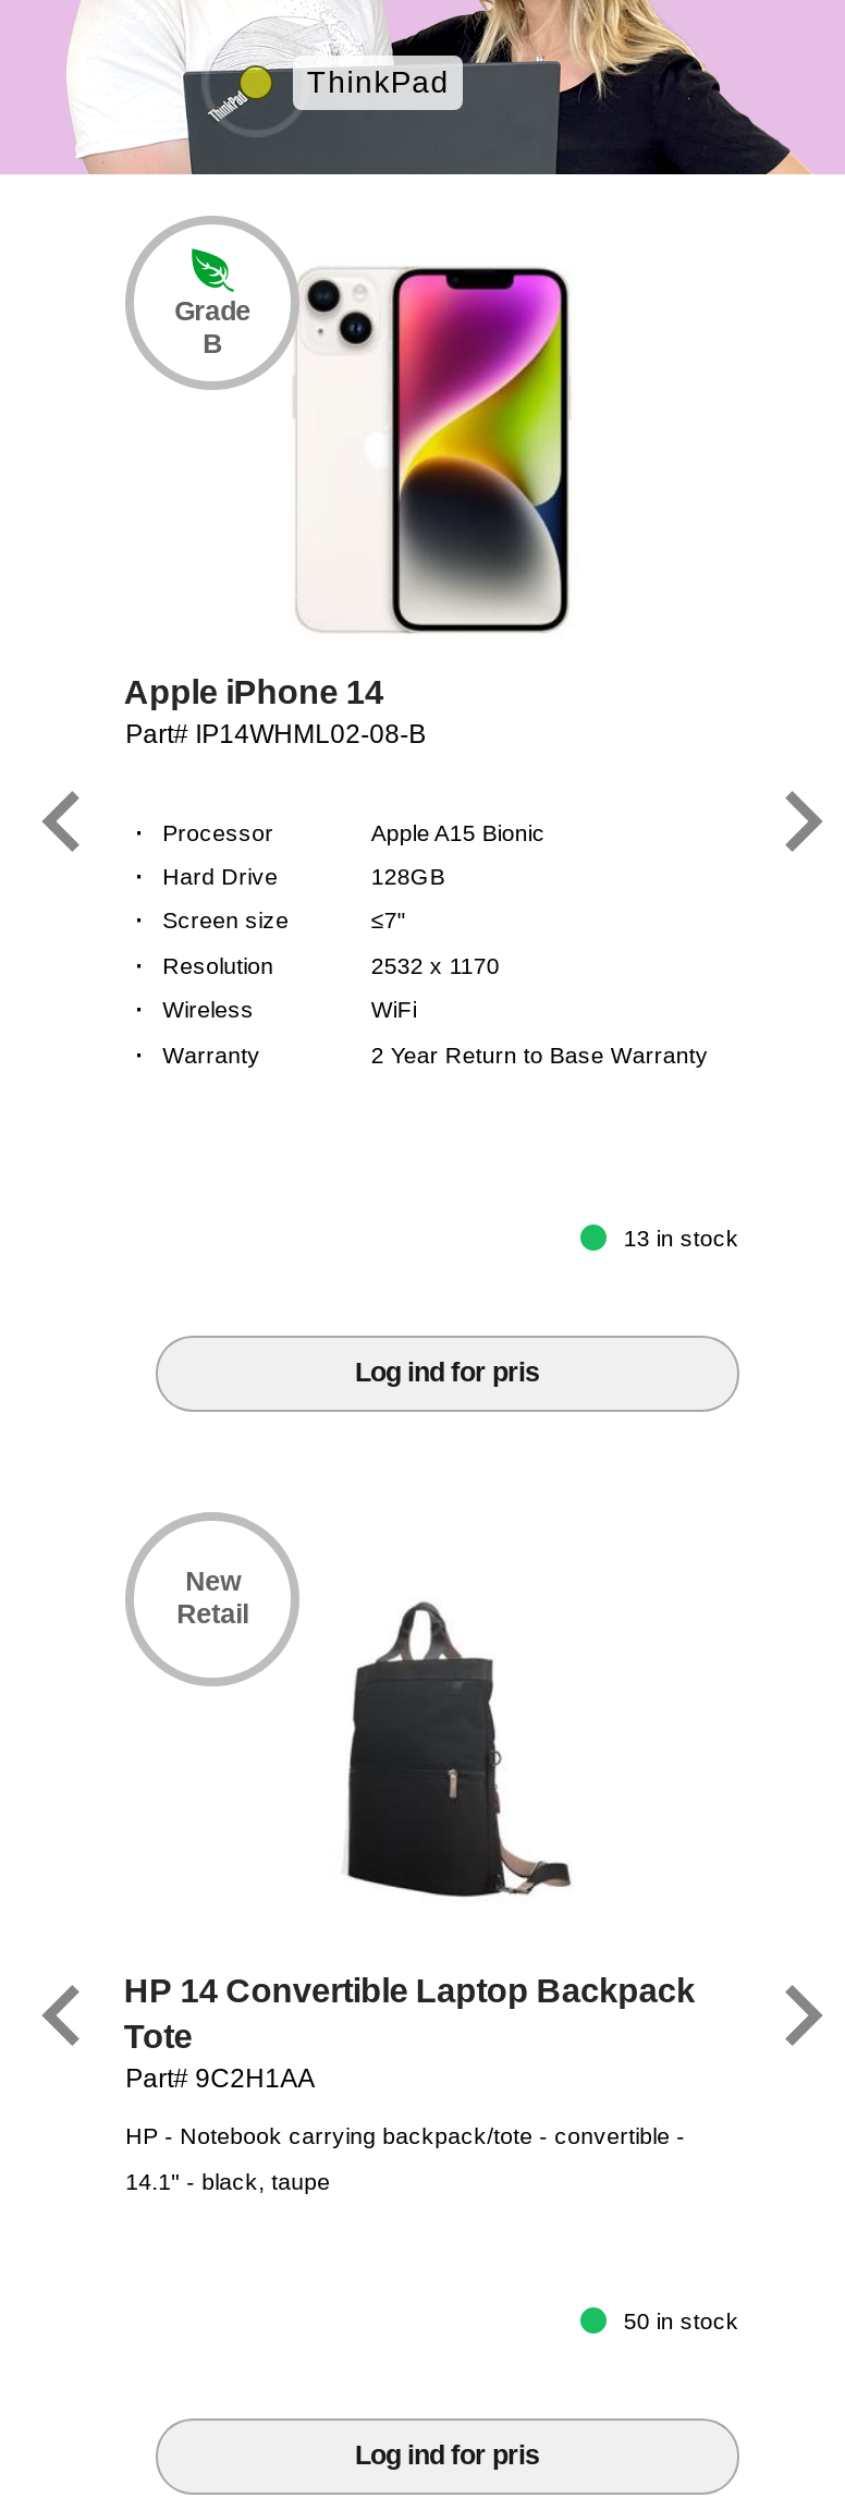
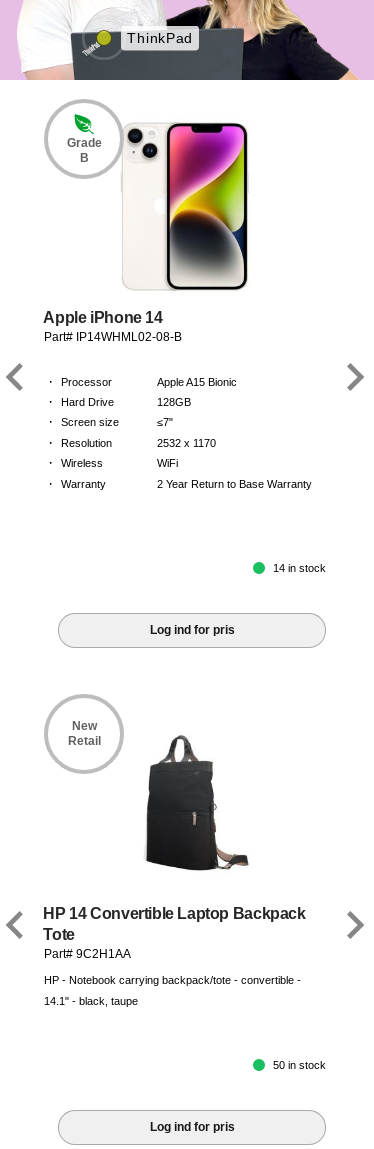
[624,1224,739,1250] 13 in stock -> [273,562,326,574] 14 in stock

